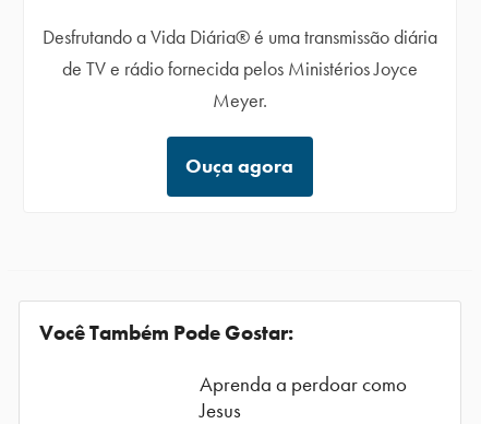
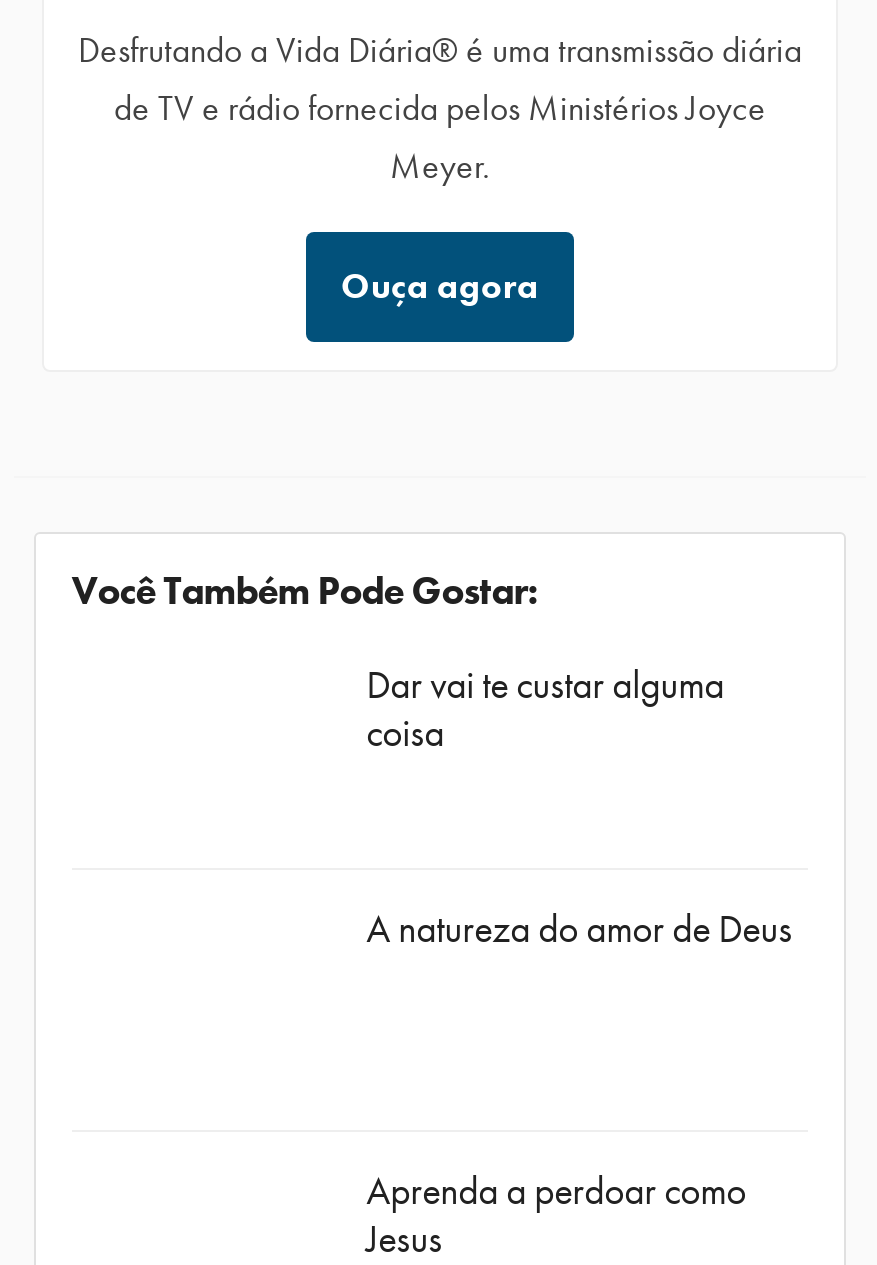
none -> [366,660,724,758] Dar vai te custar alguma | coisa
none -> [366,904,792,954] A natureza do amor de Deus

